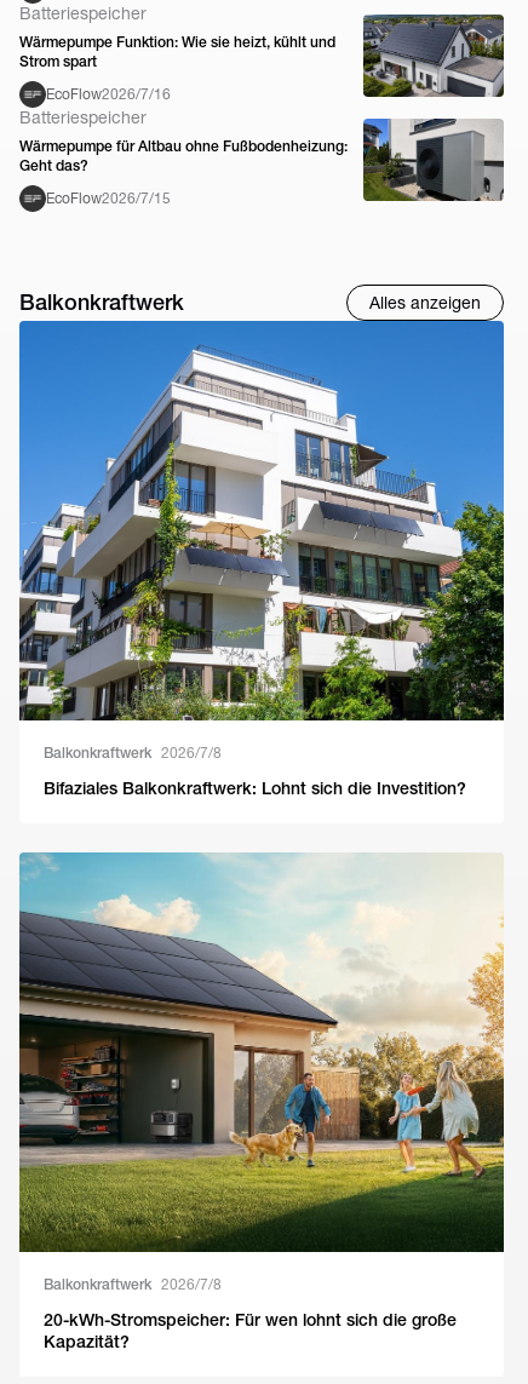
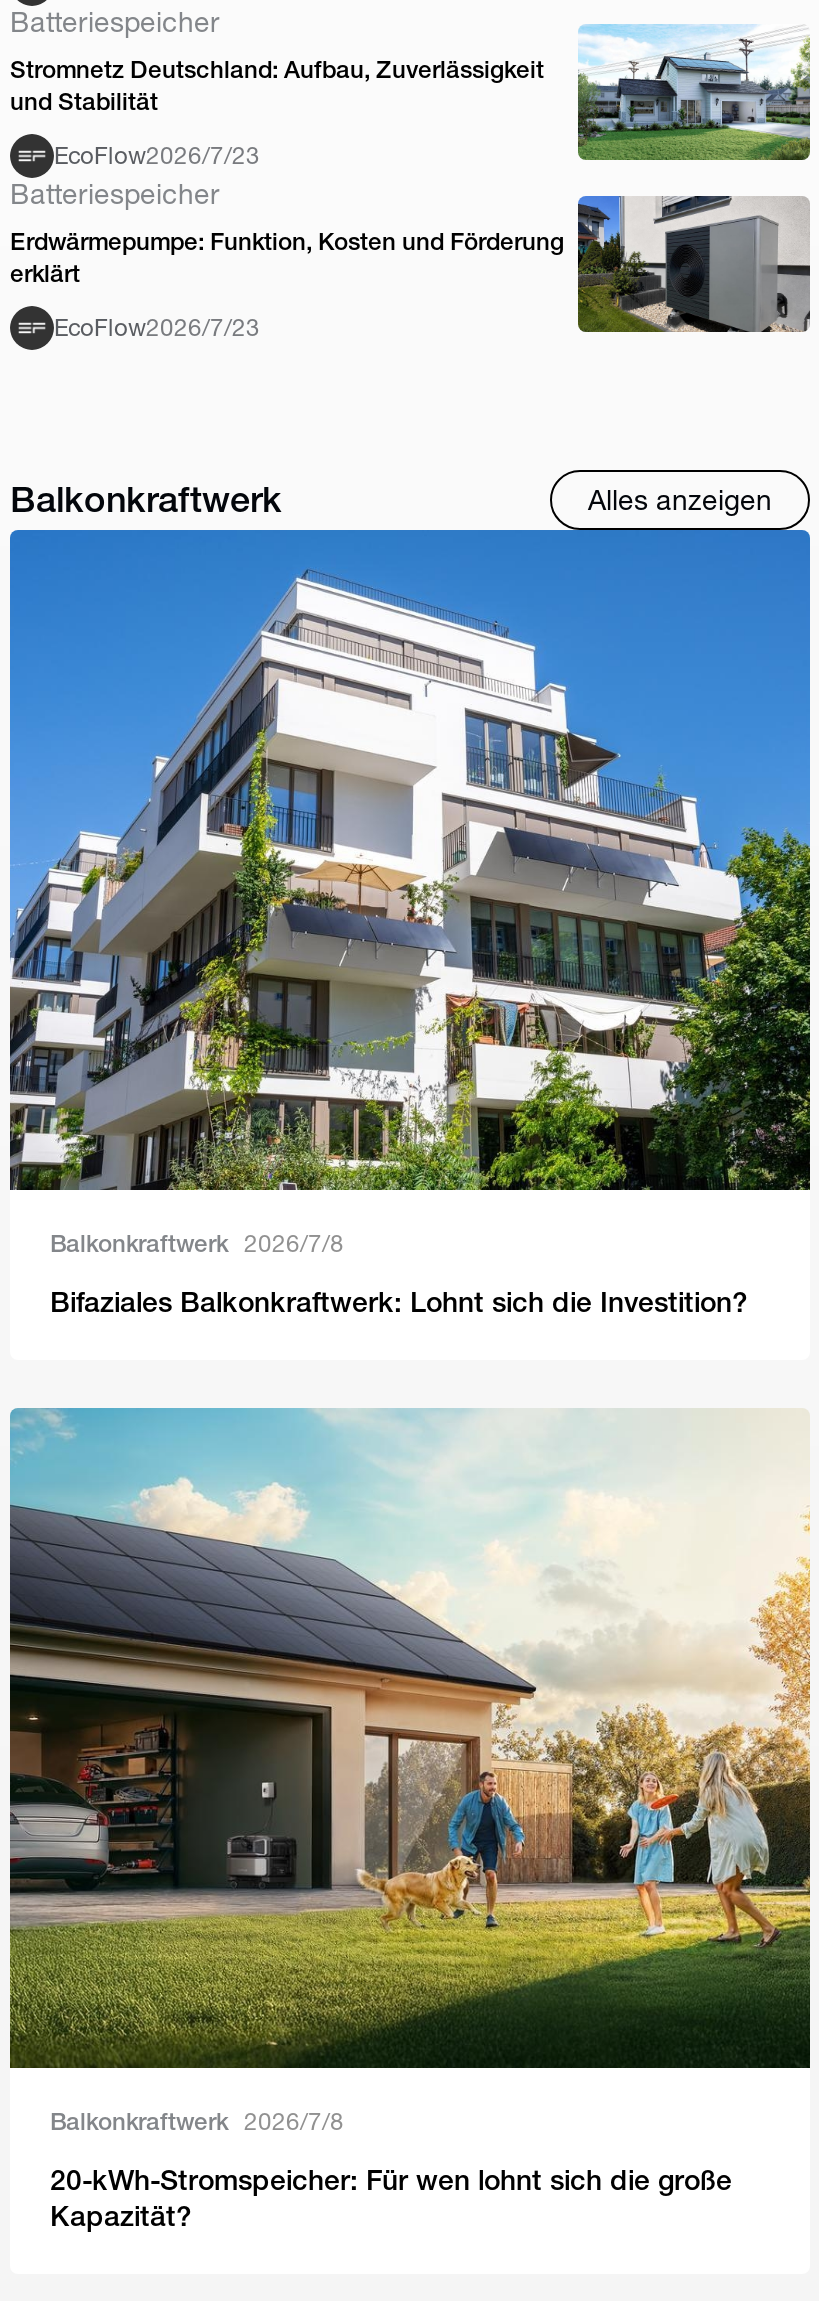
[19,13,505,98] [image] | Wärmepumpe Funktion: Wie sie heizt, kühlt und | Strom spart -> [10,24,810,162] [image] | Stromnetz Deutschland: Aufbau, Zuverlässigkeit | und Stabilität
[46,85,171,102] EcoFlow2026/7/16 -> [54,141,260,169] EcoFlow2026/7/23
[19,138,348,174] Wärmepumpe für Altbau ohne Fußbodenheizung: | Geht das? -> [10,228,564,288] Erdwärmepumpe: Funktion, Kosten und Förderung | erklärt
[46,190,171,207] EcoFlow2026/7/15 -> [54,313,260,341] EcoFlow2026/7/23

